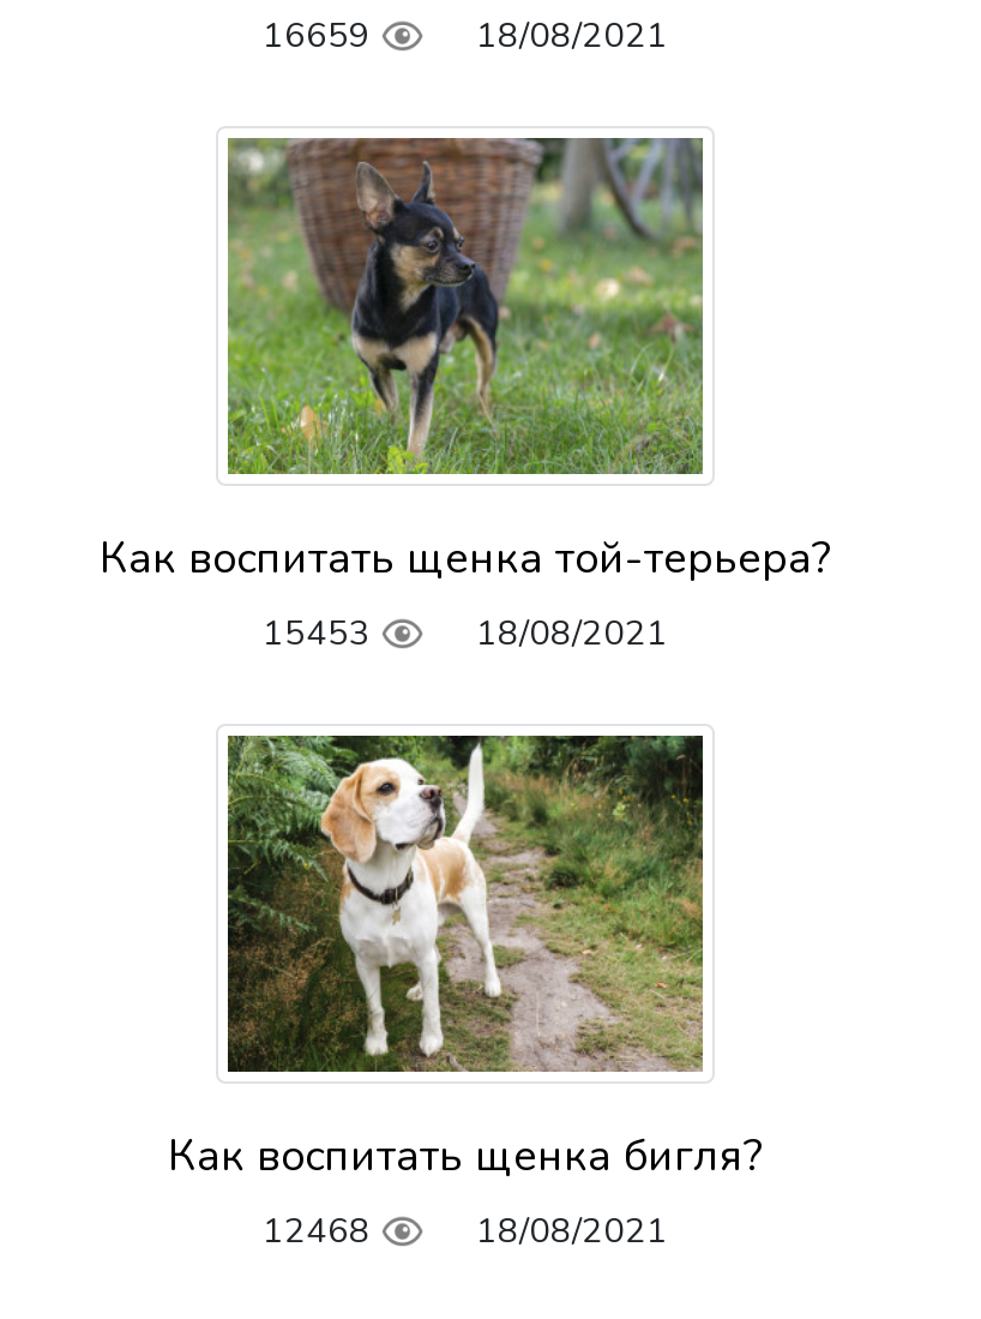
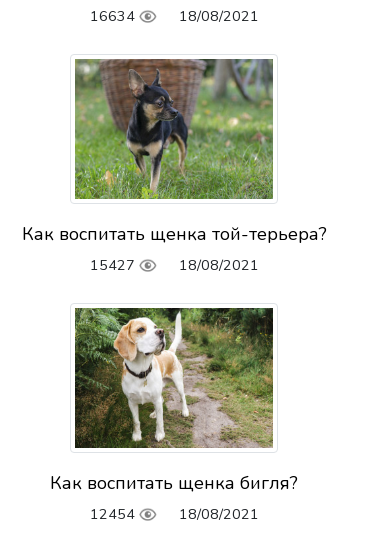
[263,11,668,59] 16659 18/08/2021 -> [89,6,258,26] 16634 18/08/2021
[263,609,668,657] 15453 18/08/2021 -> [89,255,258,275] 15427 18/08/2021
[263,1206,668,1254] 12468 18/08/2021 -> [89,504,258,524] 12454 18/08/2021

